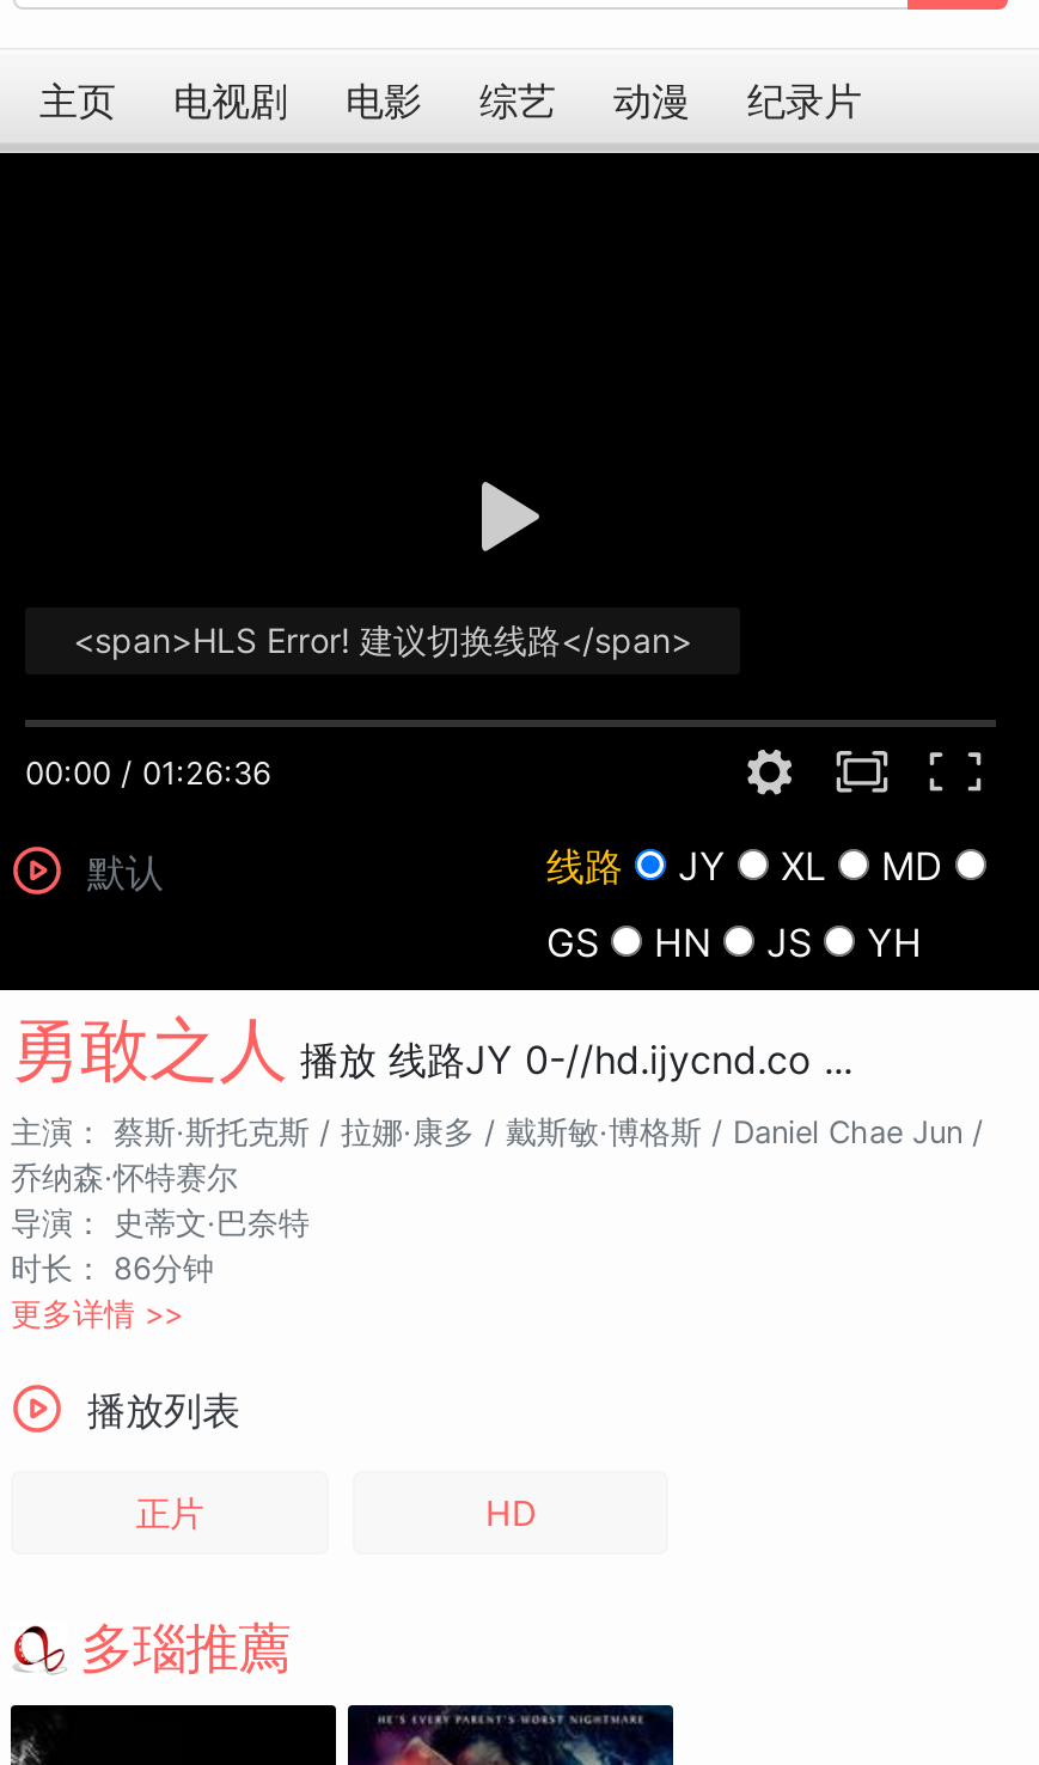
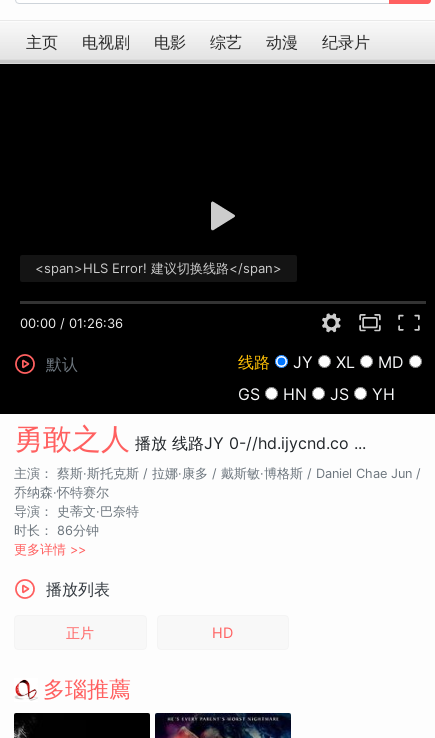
[73,619,692,660] <span>HLS Error! 建议切换线路</span> -> none

